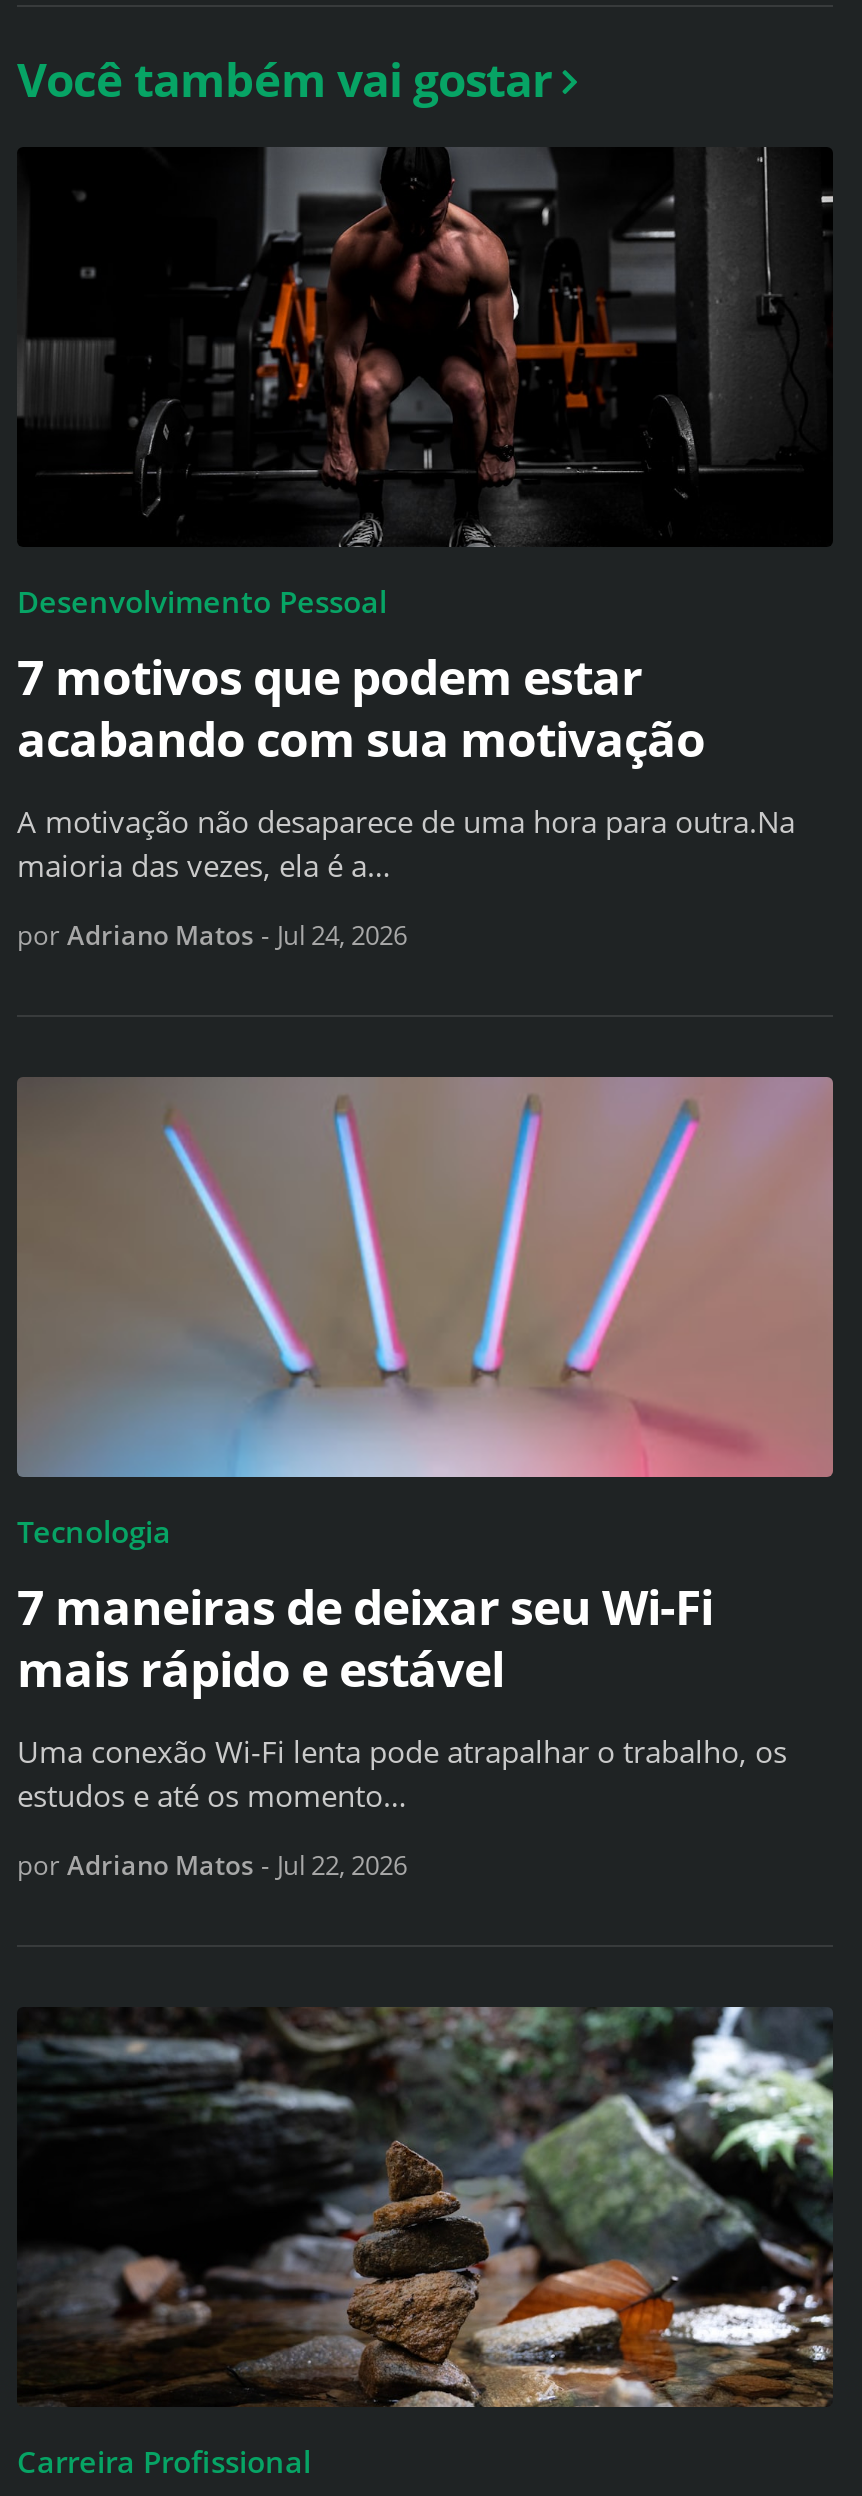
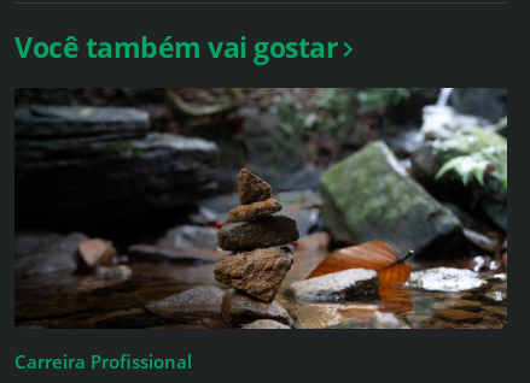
[17,147,831,954] [image] | Desenvolvimento Pessoal | 7 motivos que podem estar | acabando com sua motivação | A motivação não desaparece de uma hora para outra.Na | maioria das vezes, ela é a… | por Adriano Matos - Jul 24, 2026 -> none
[15,1075,835,1884] [image] | Tecnologia | 7 maneiras de deixar seu Wi-Fi | mais rápido e estável | Uma conexão Wi-Fi lenta pode atrapalhar o trabalho, os | estudos e até os momento… | por Adriano Matos - Jul 22, 2026 -> none

